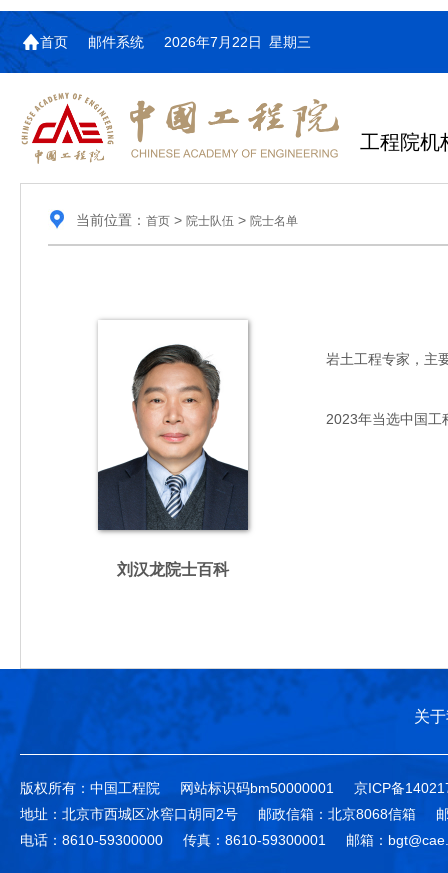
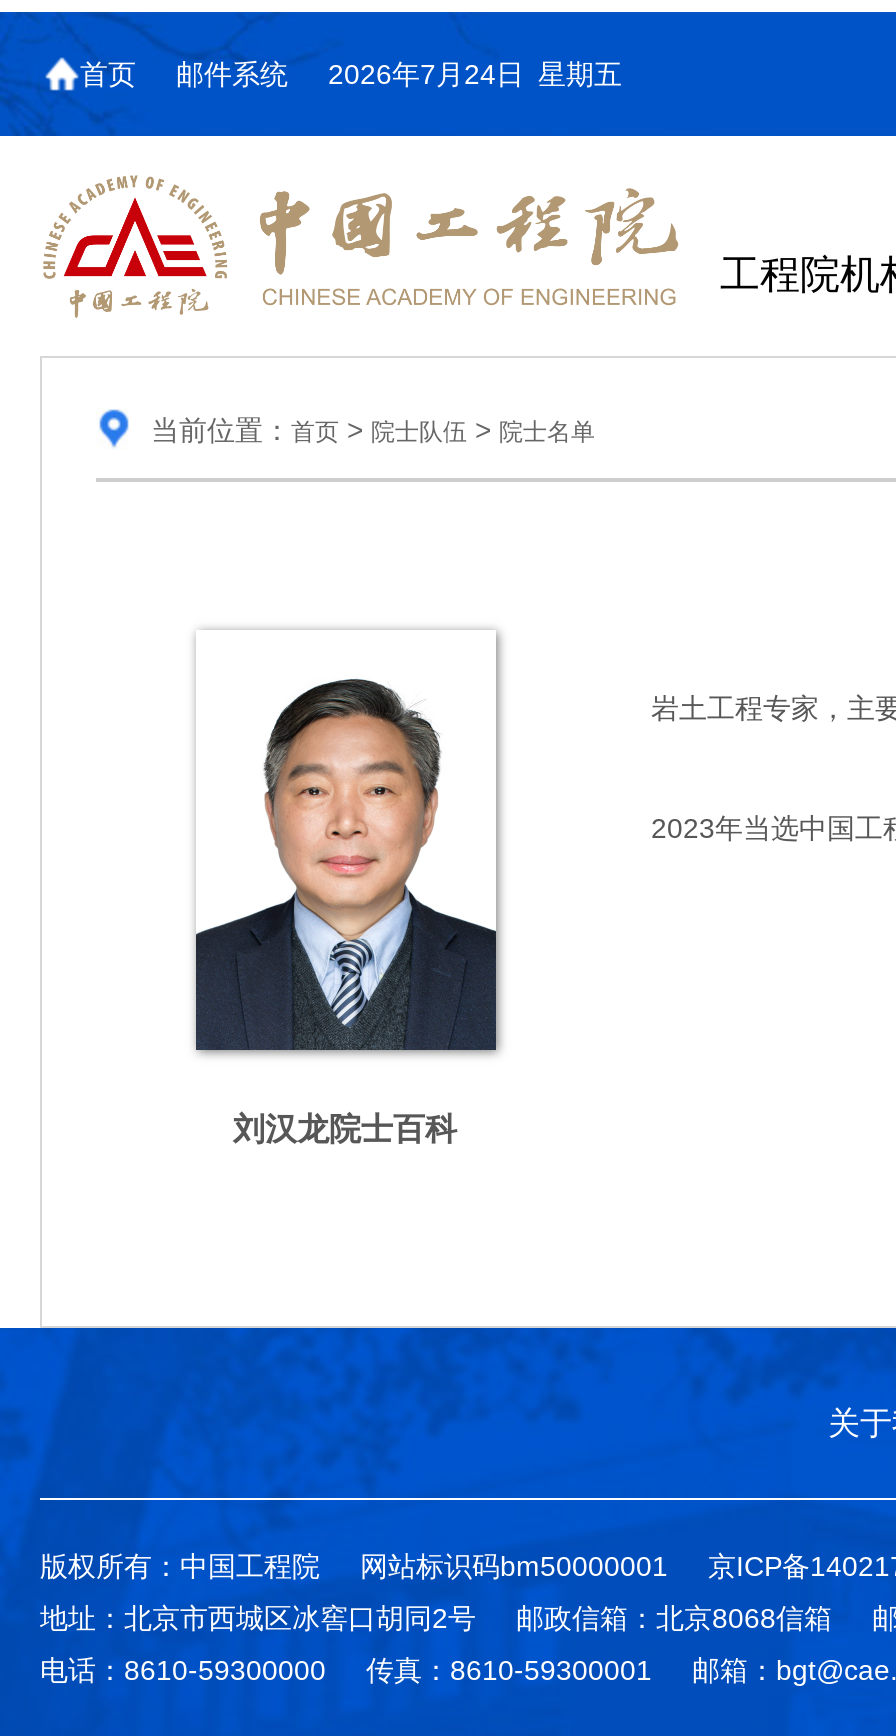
[164,34,311,50] 2026年7月22日 星期三 -> [328,58,622,90] 2026年7月24日 星期五

